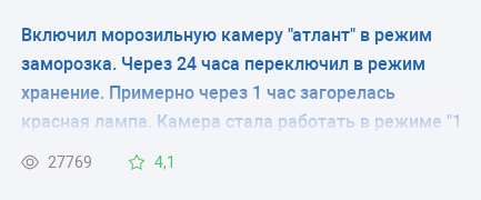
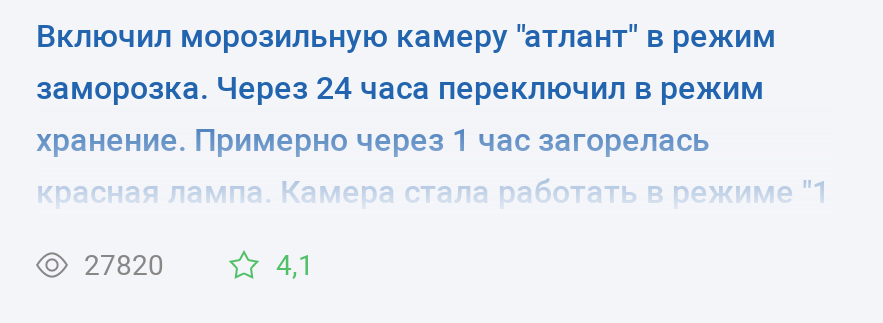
[48,153,92,171] 27769 -> [84,249,164,281] 27820

